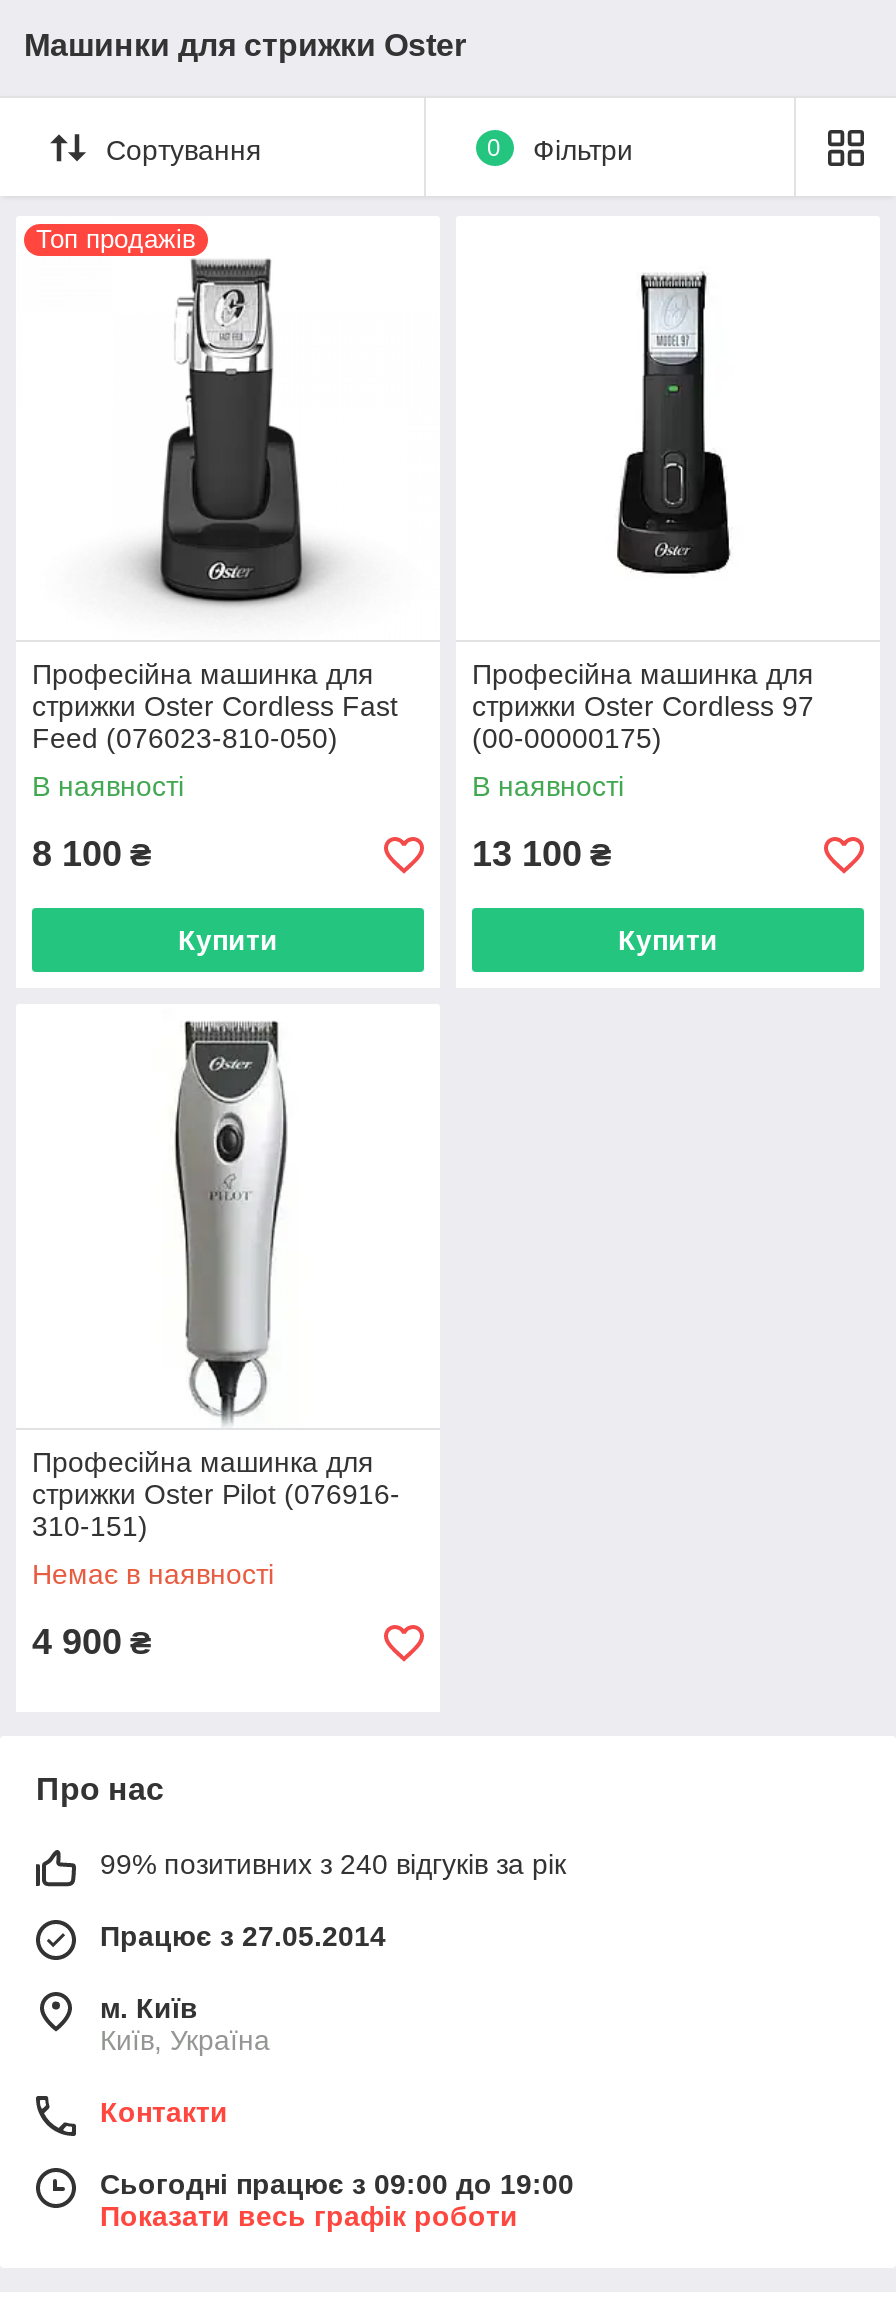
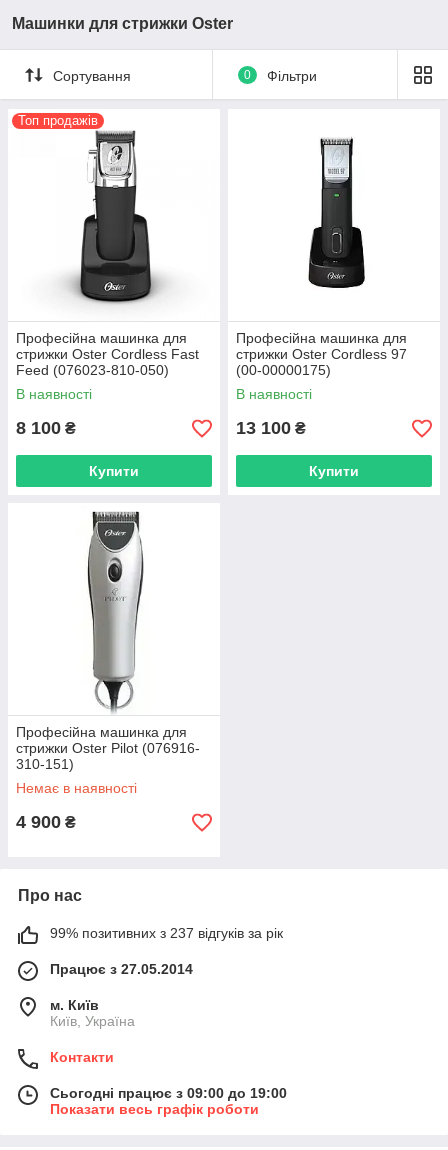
[100,1848,566,1880] 99% позитивних з 240 відгуків за рік -> [50,925,283,941] 99% позитивних з 237 відгуків за рік

